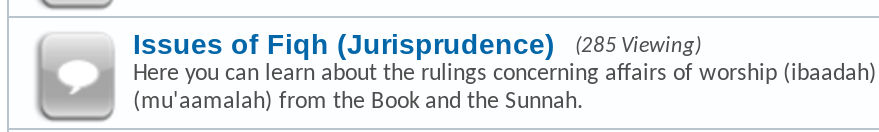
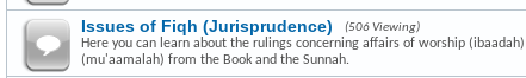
[133,29,701,61] Issues of Fiqh (Jurisprudence) (285 Viewing) -> [81,17,420,36] Issues of Fiqh (Jurisprudence) (506 Viewing)

